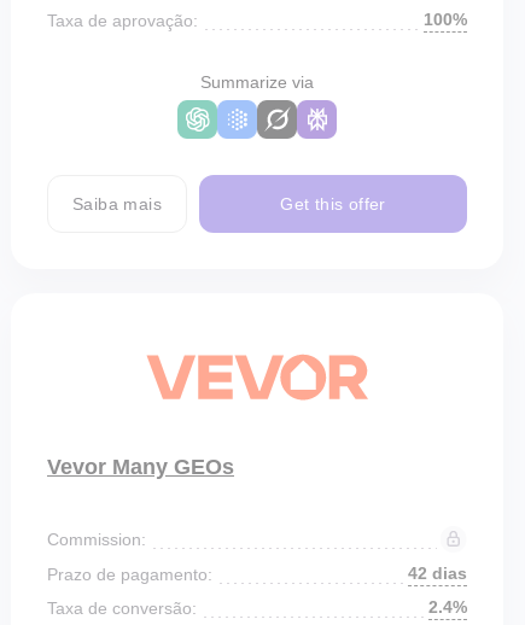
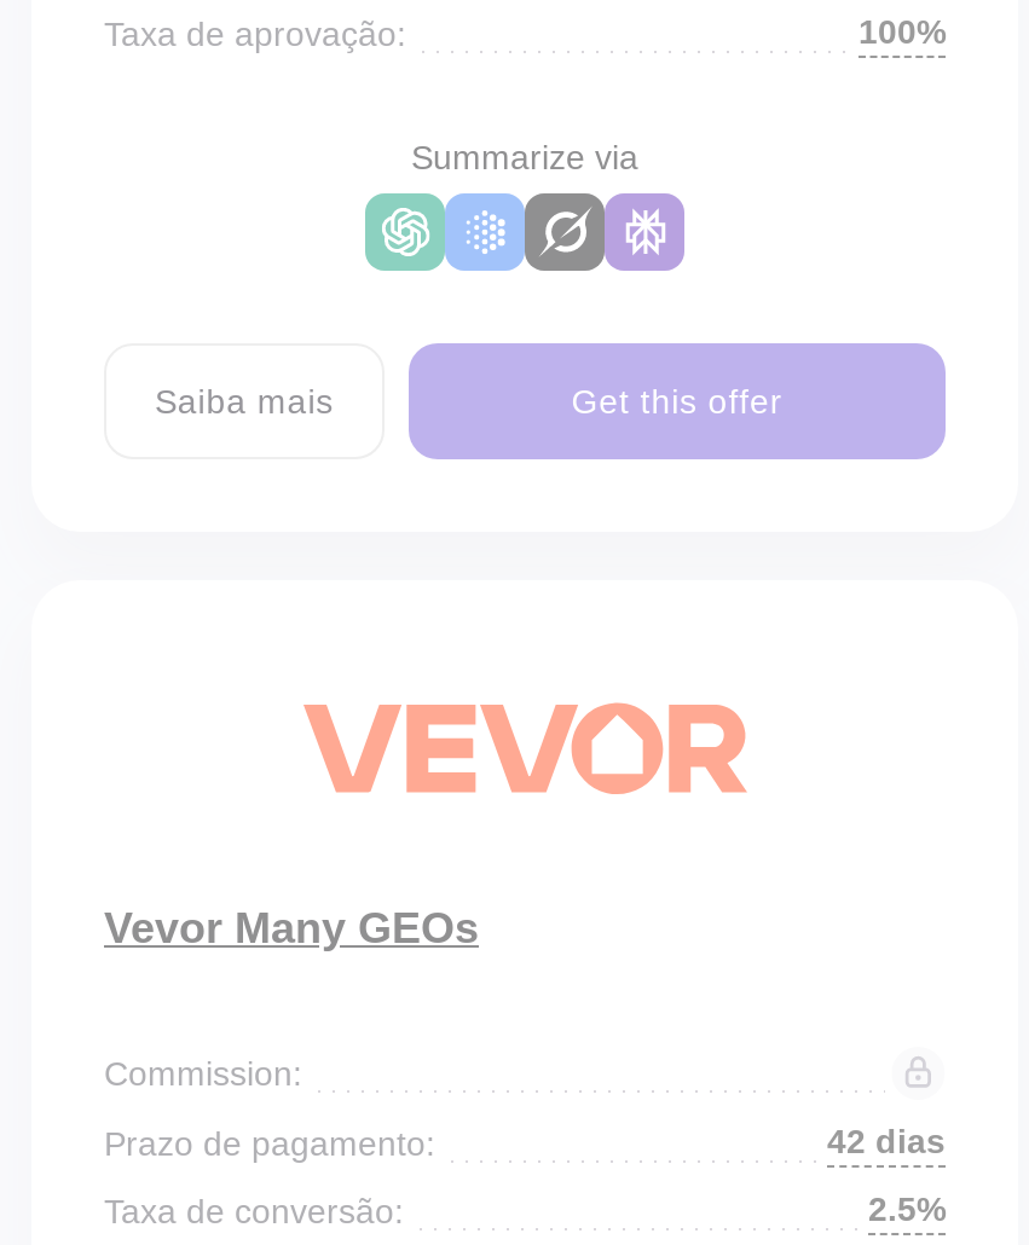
[428,597,467,617] 2.4% -> [868,1189,946,1228] 2.5%

